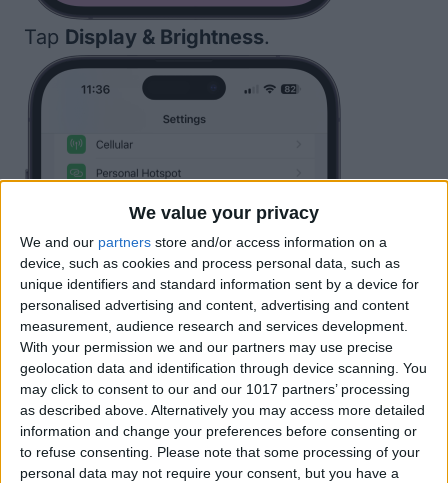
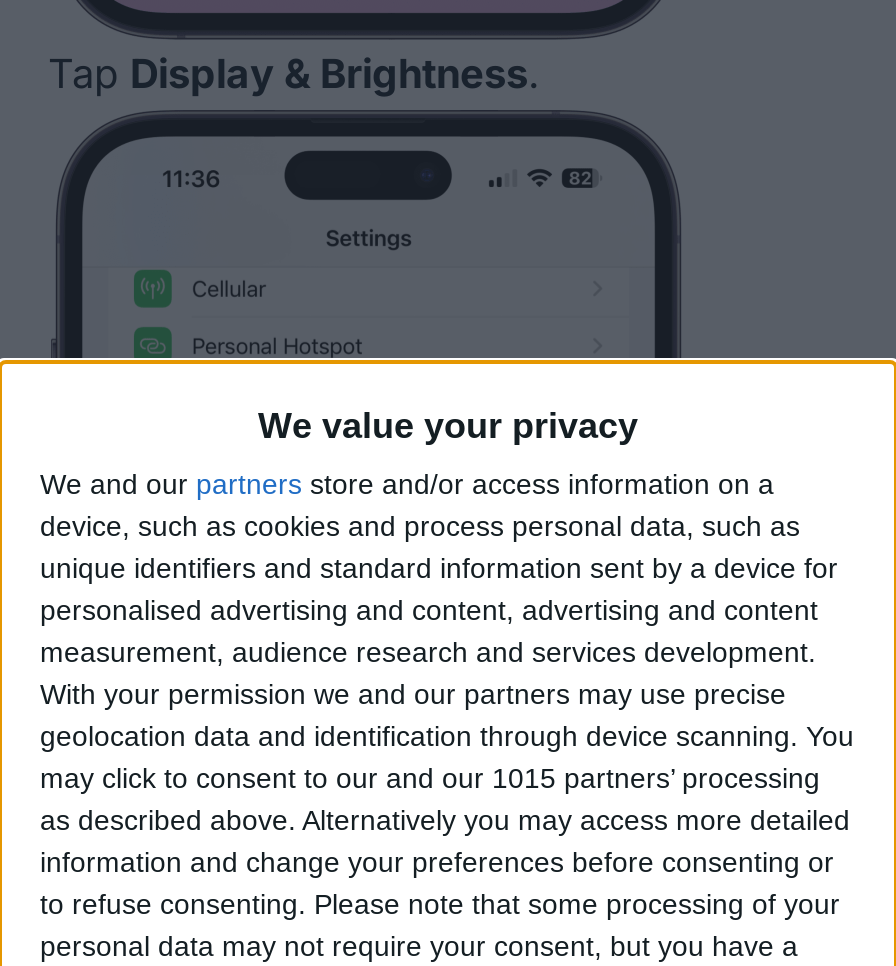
[20,380,410,396] may click to consent to our and our 1017 partners’ processing -> [40,761,820,793] may click to consent to our and our 1015 partners’ processing

